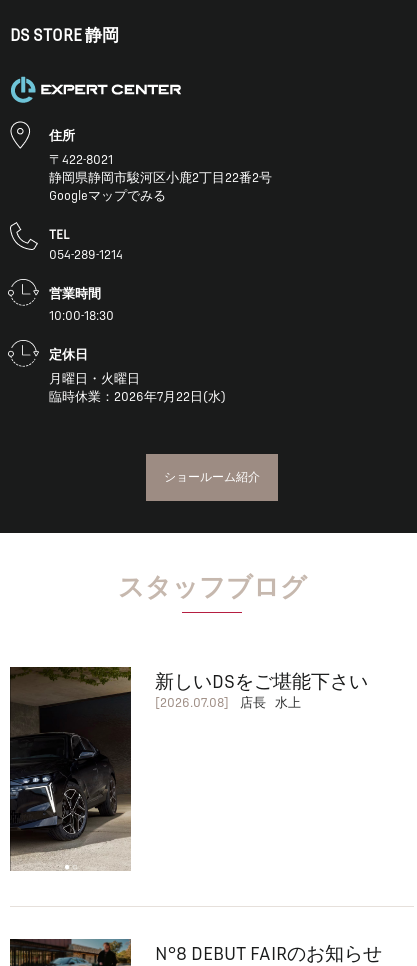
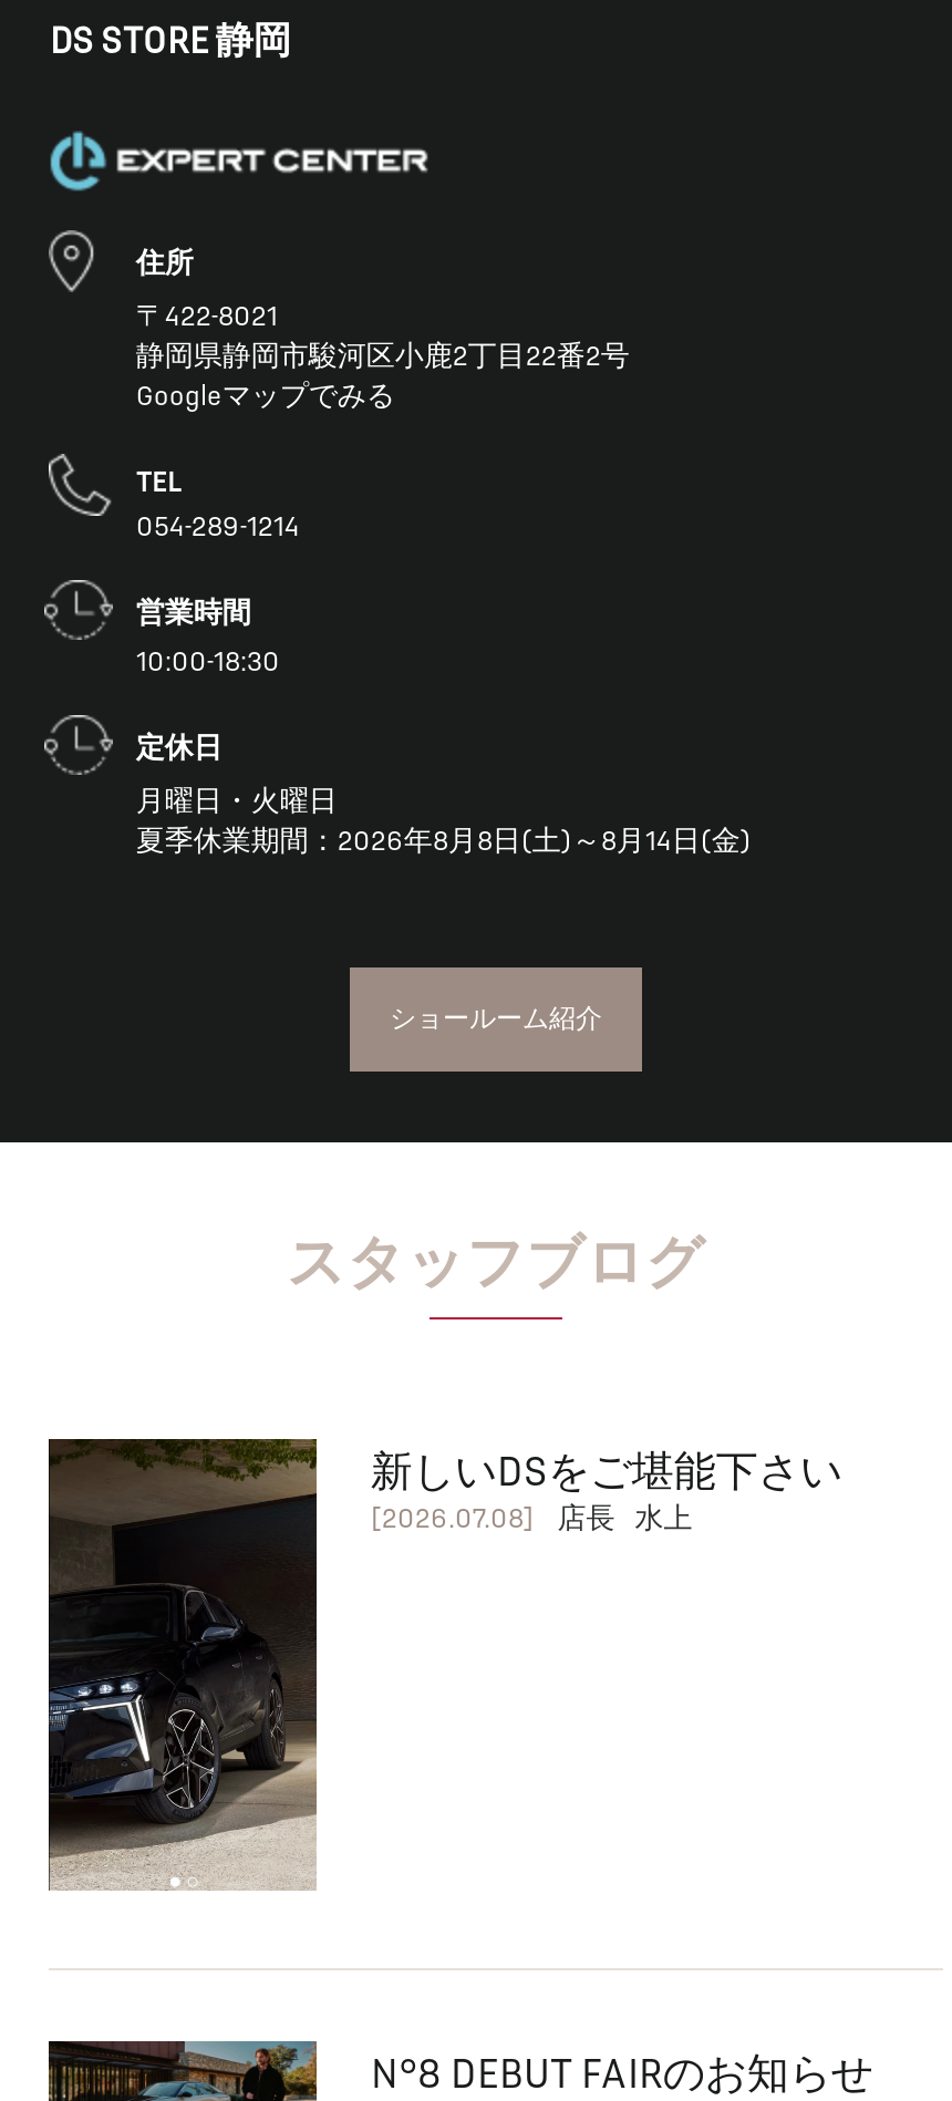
[49,390,226,404] 臨時休業：2026年7月22日(水) -> [136,827,751,858] 夏季休業期間：2026年8月8日(土)～8月14日(金)

